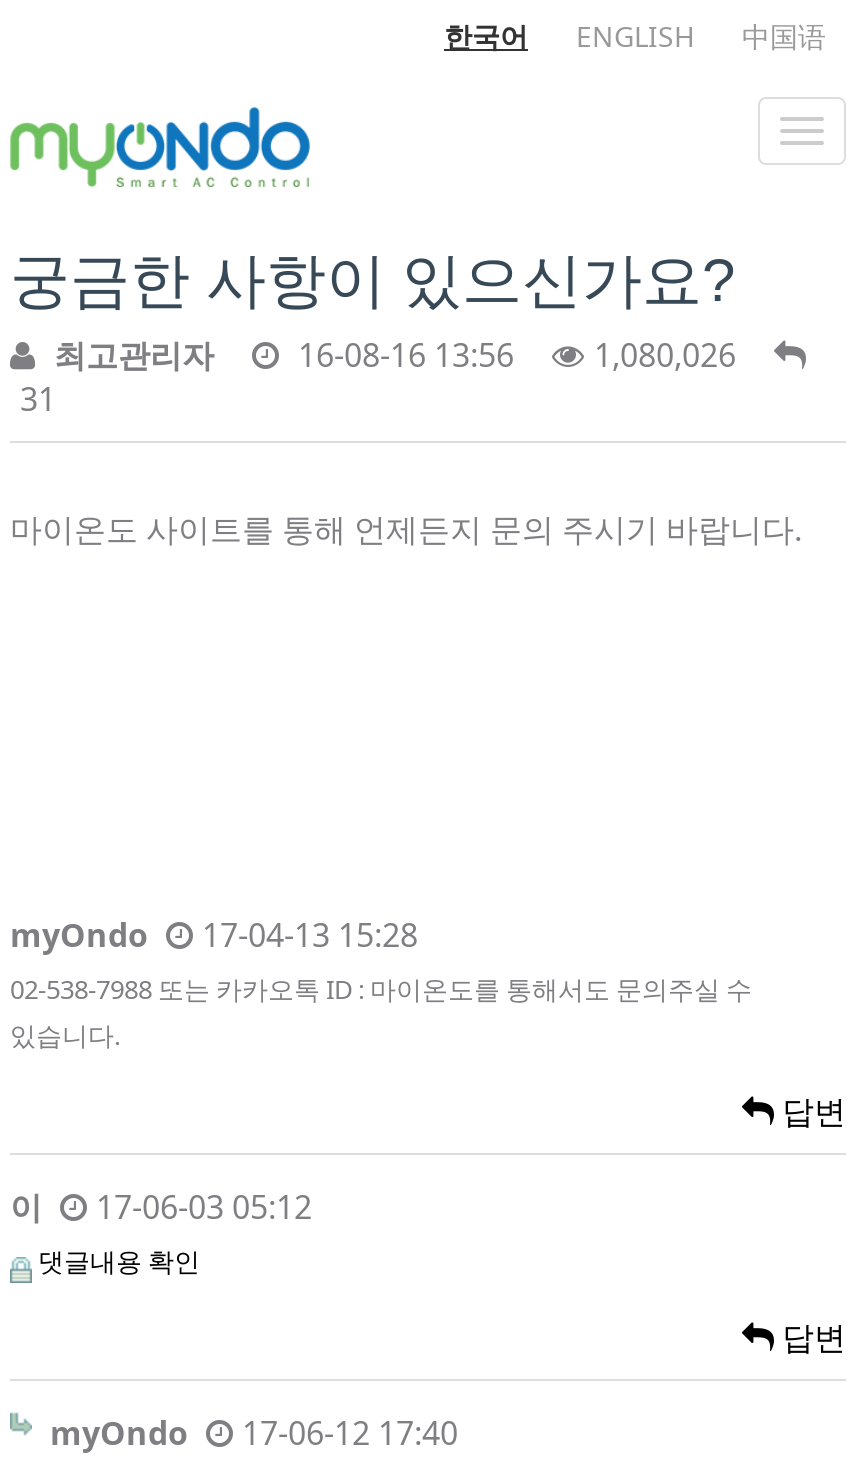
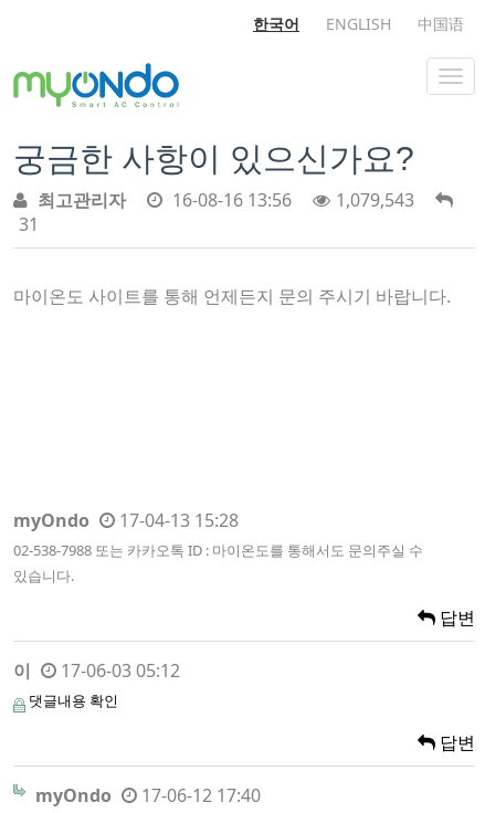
[54,333,736,377] 최고관리자 16-08-16 13:56 1,080,026 -> [38,188,414,212] 최고관리자 16-08-16 13:56 1,079,543

